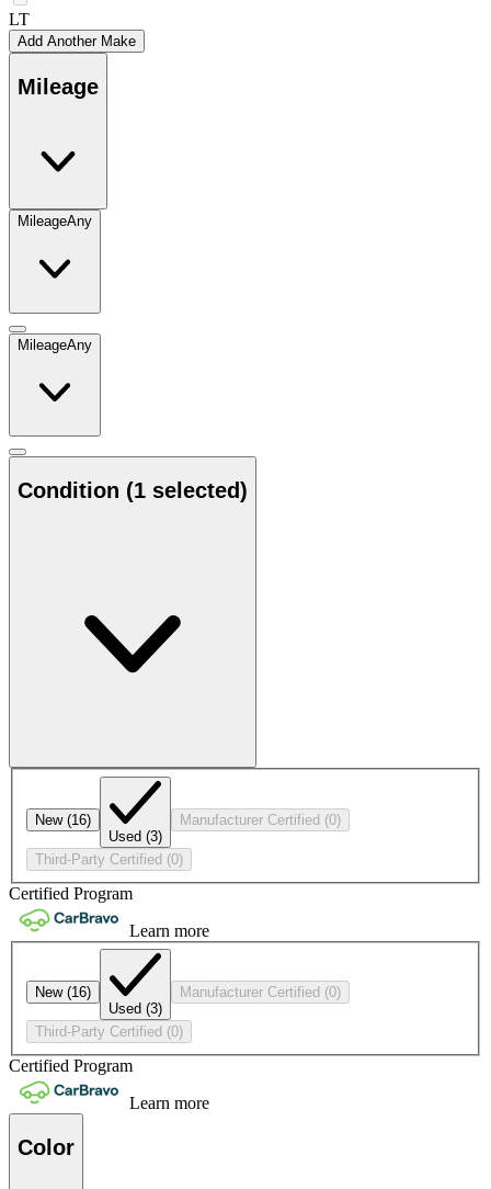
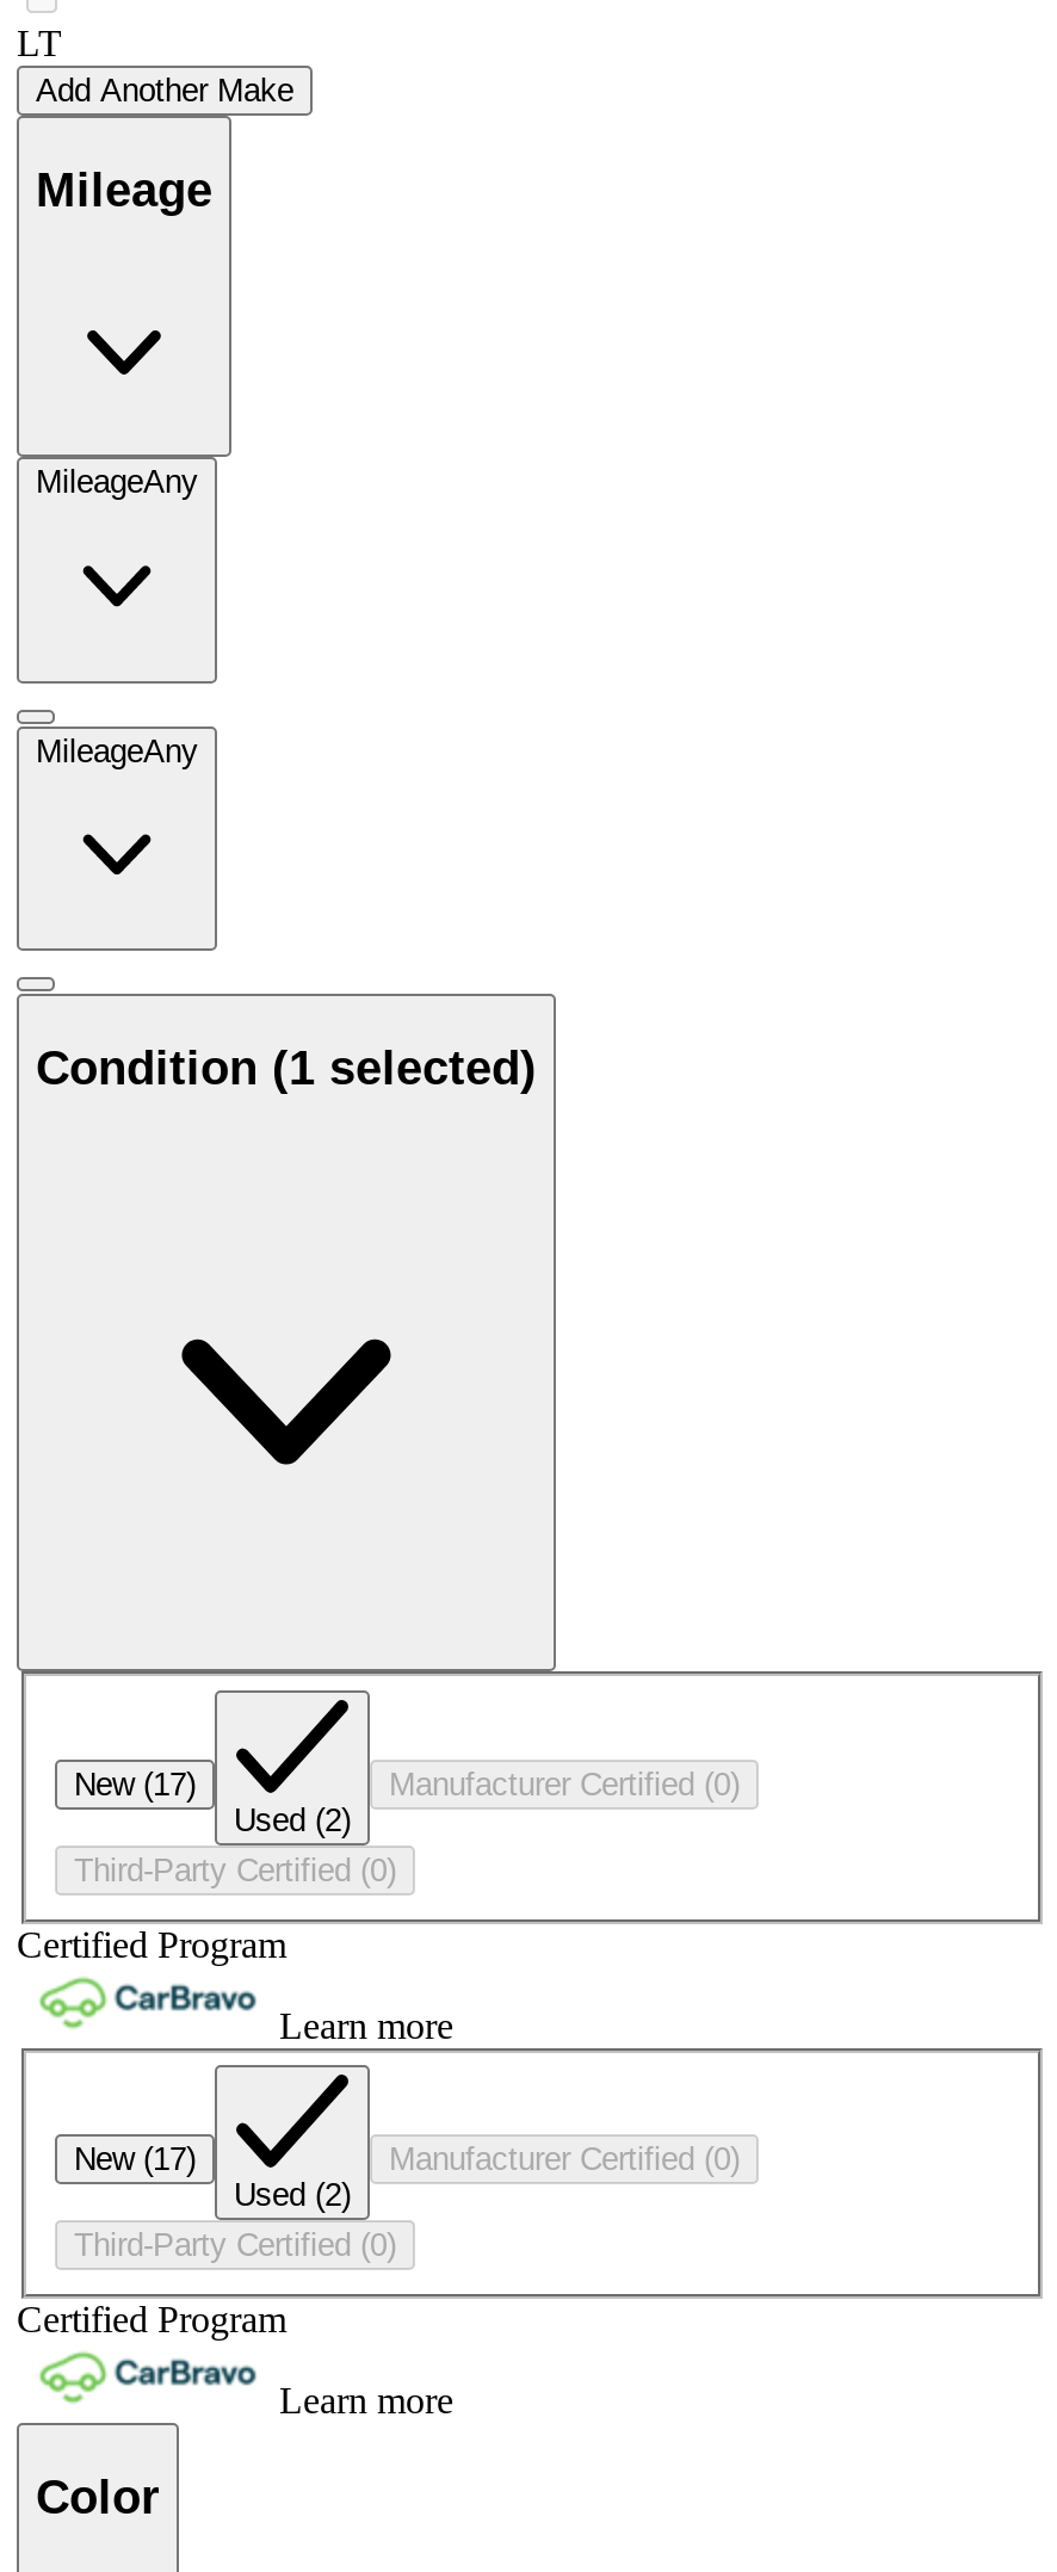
[35,811,91,828] New (16) -> [74,1766,196,1802] New (17)
[109,828,162,844] Used (3) -> [234,1802,351,1838] Used (2)
[35,984,91,1000] New (16) -> [74,2142,196,2177] New (17)
[109,1000,162,1017] Used (3) -> [234,2177,351,2213] Used (2)

